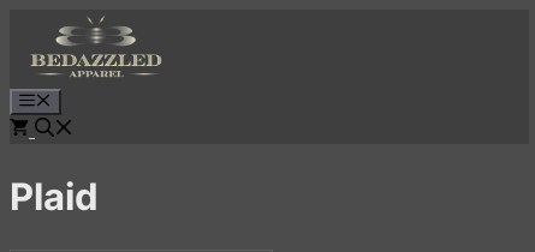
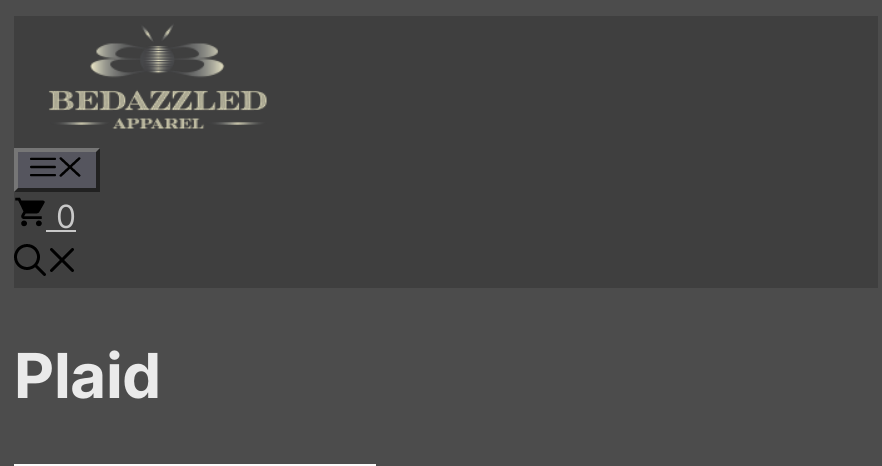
none -> [56,197,76,237] 0

